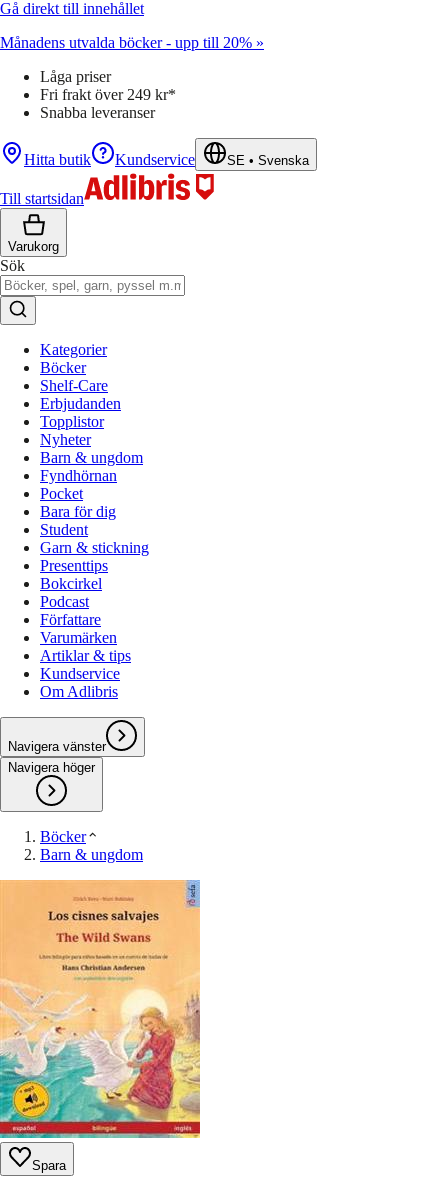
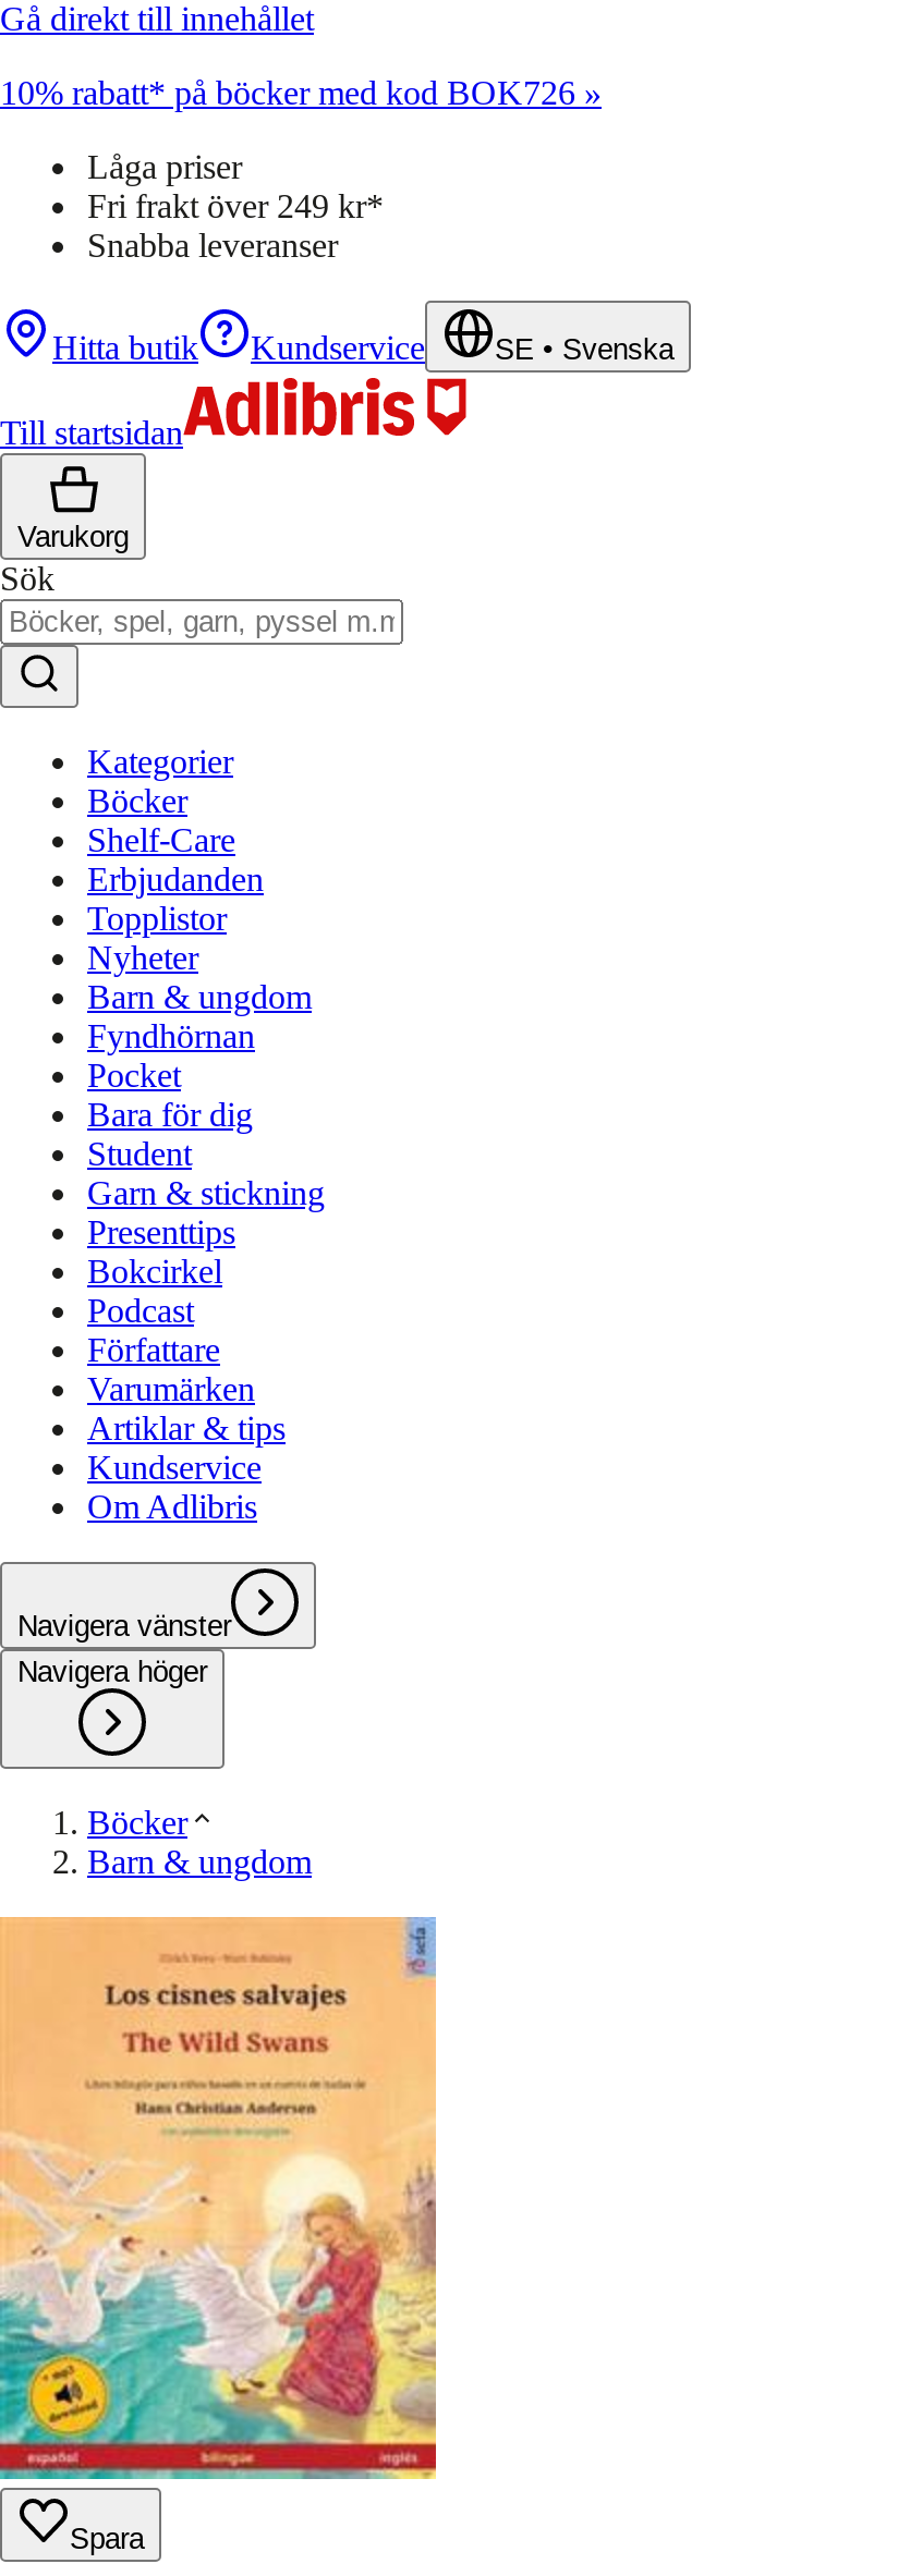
[0,34,264,51] Månadens utvalda böcker - upp till 20% » -> [0,74,602,111] 10% rabatt* på böcker med kod BOK726 »

